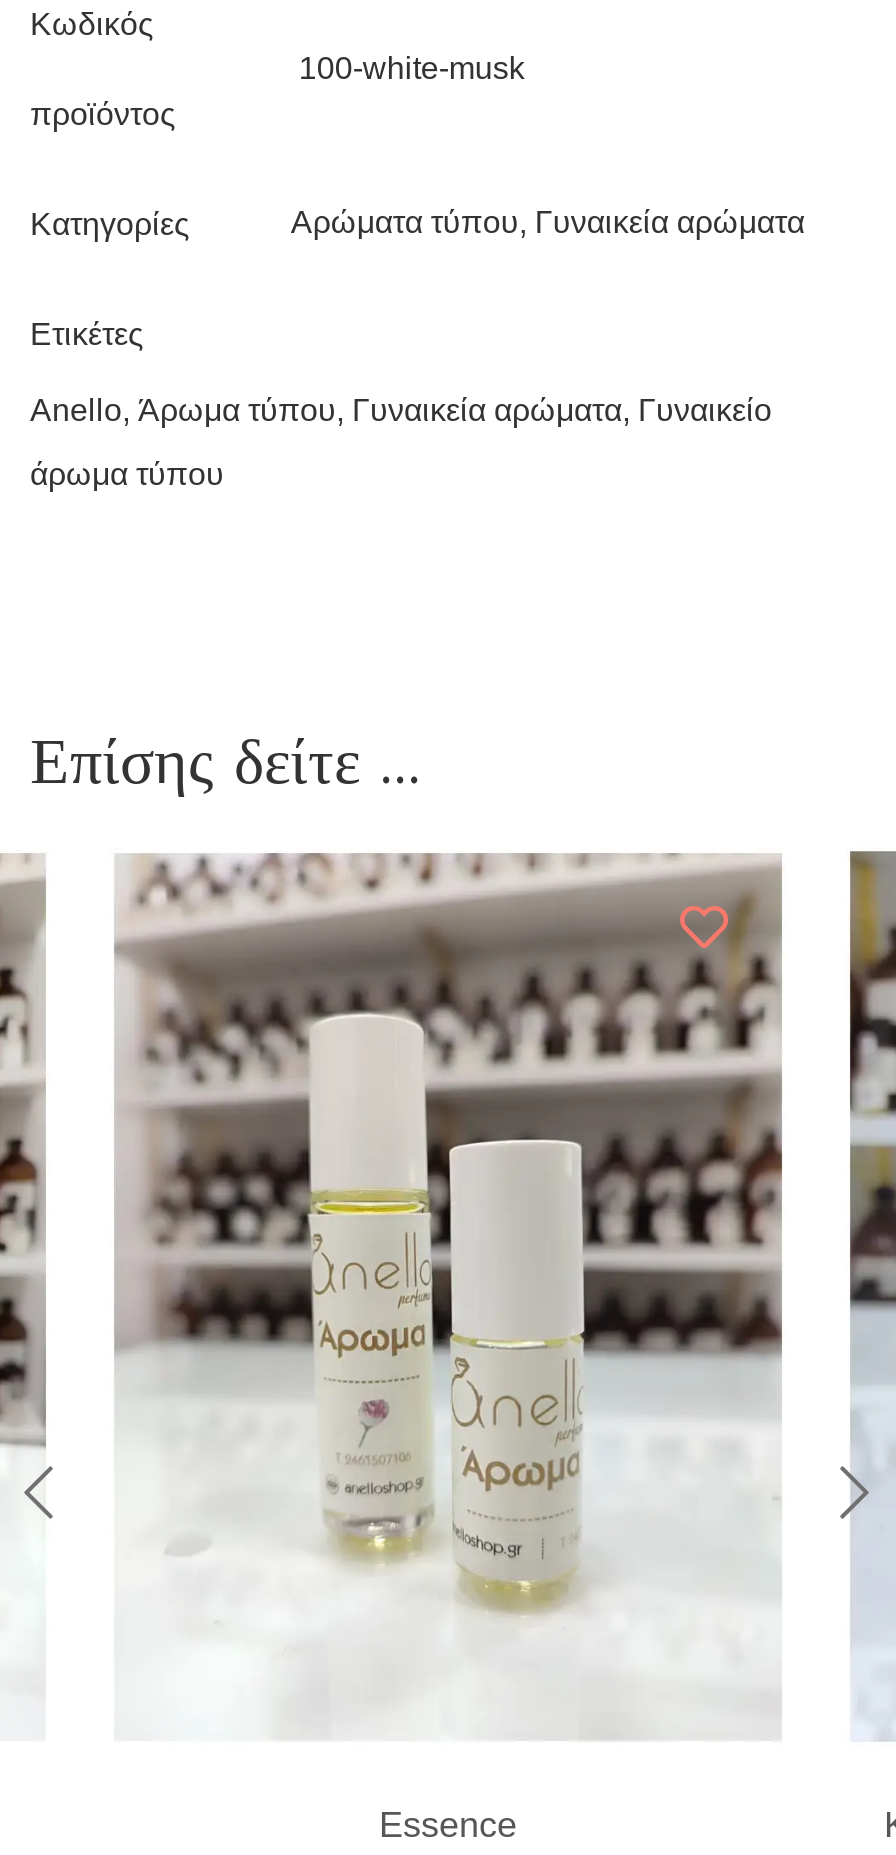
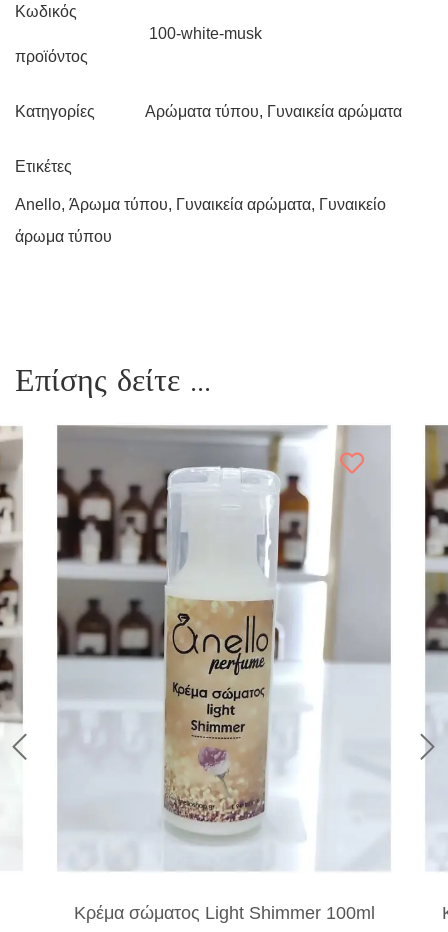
[114,852,784,1846] [image] | Essence -> [56,425,391,923] [image] | Κρέμα σώματος Light Shimmer 100ml

